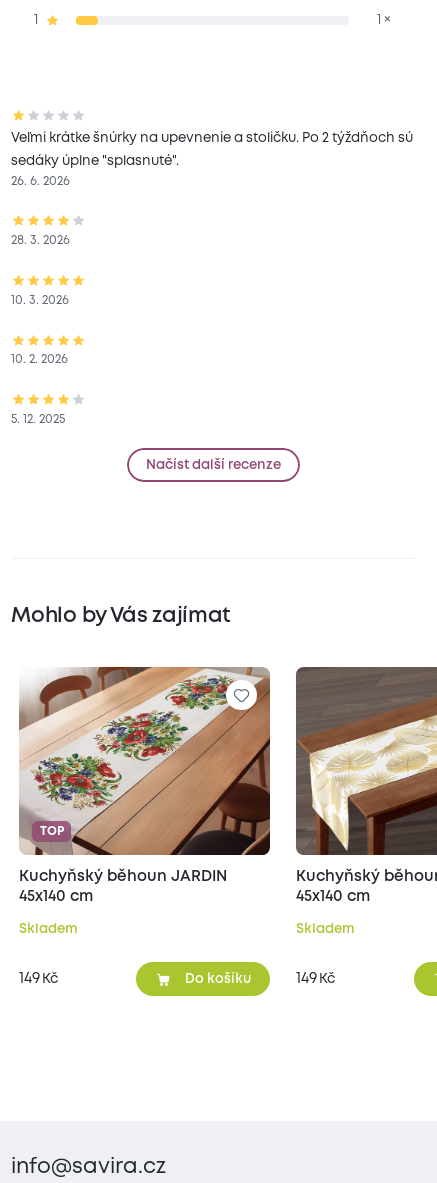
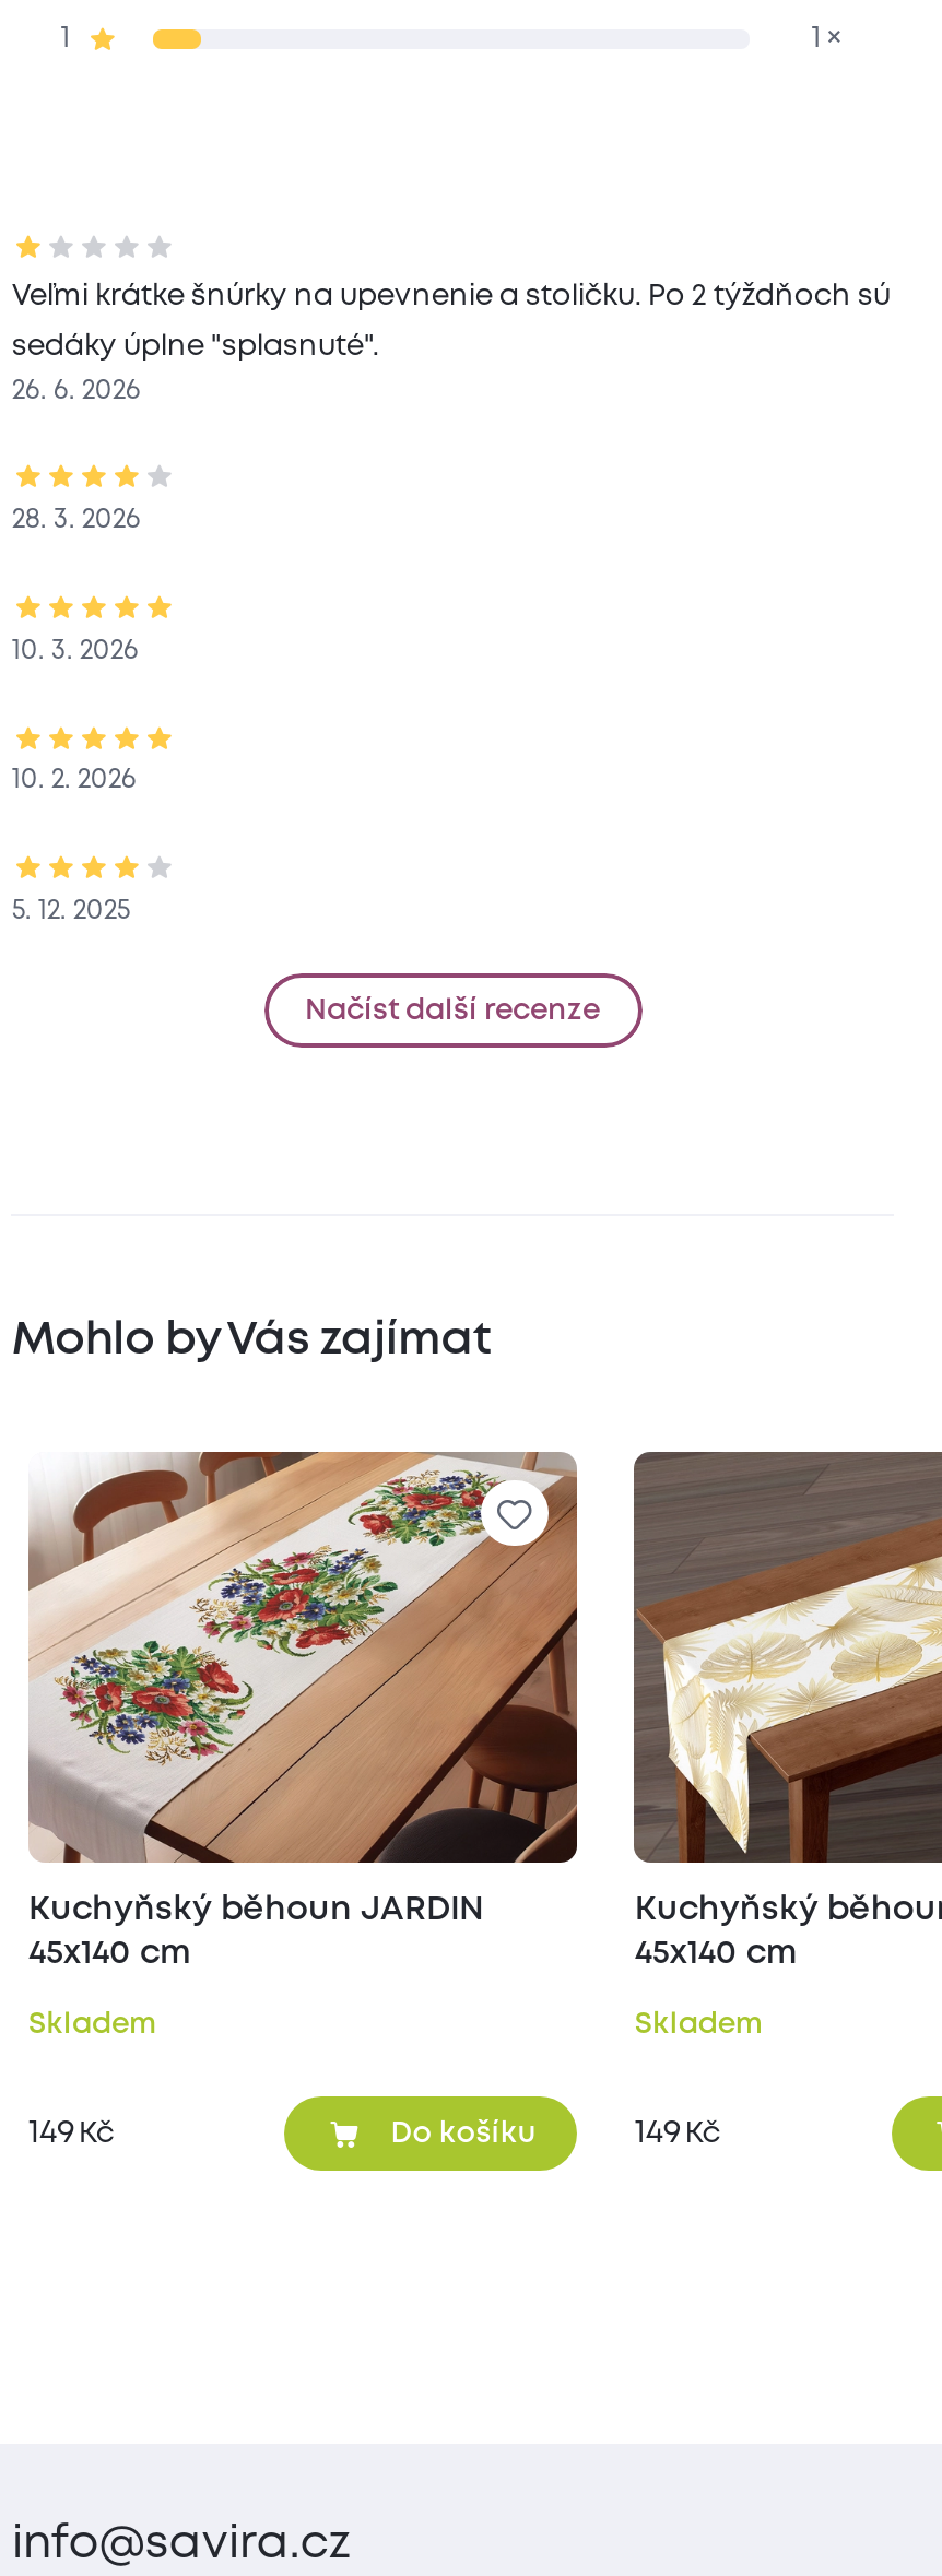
[40,826,64,837] TOP -> none

